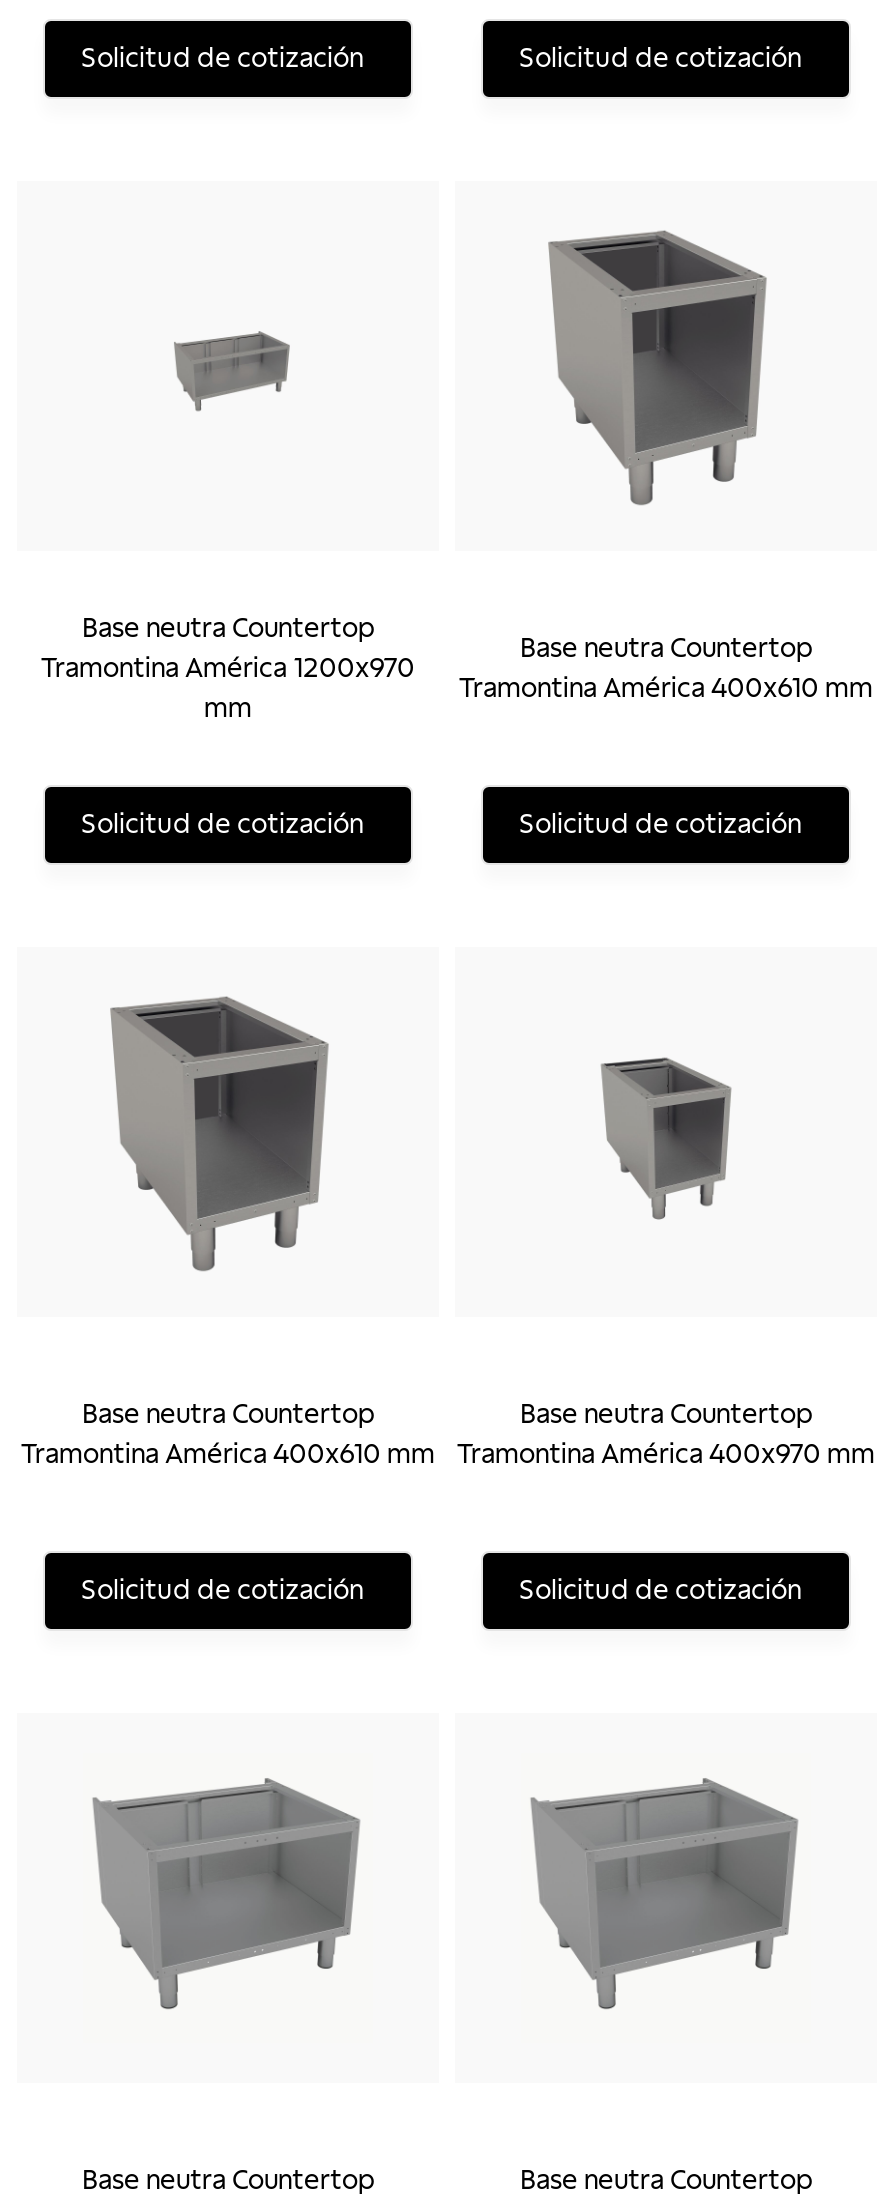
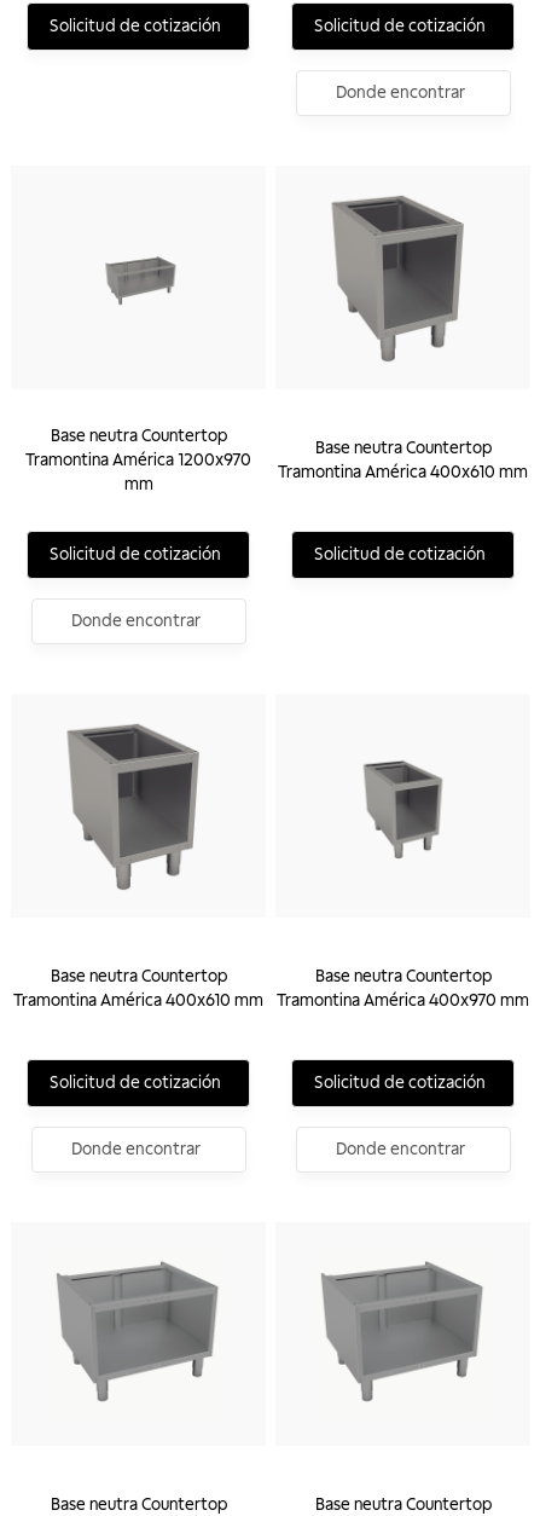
none -> [335,83,464,102] Donde encontrar
none -> [71,612,200,630] Donde encontrar
none -> [71,1140,200,1158] Donde encontrar
none -> [335,1140,464,1158] Donde encontrar

